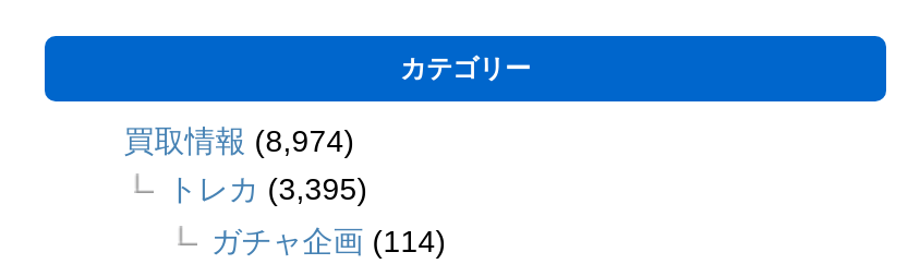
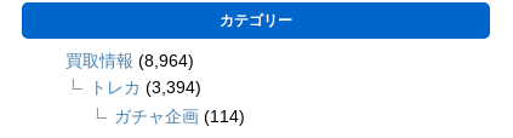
[124,123,355,158] 買取情報(8,974) -> [66,51,194,71] 買取情報(8,964)
[167,171,368,206] トレカ(3,395) -> [90,78,202,97] トレカ(3,394)

